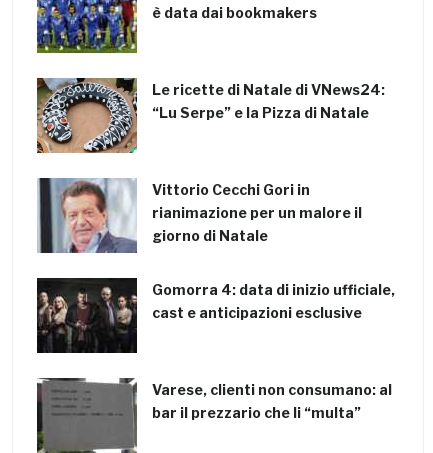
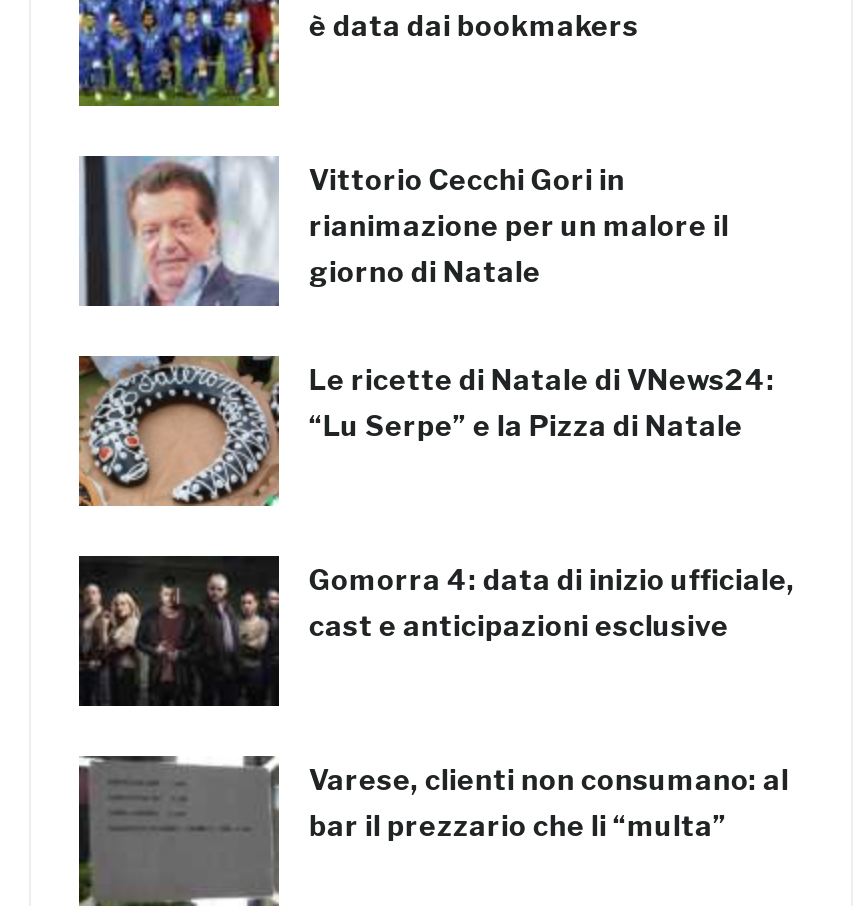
moved [36,77,385,154] -> [77,356,775,508]: [image] | Le ricette di Natale di VNews24: | “Lu Serpe” e la Pizza di Natale
moved [42,177,362,255] -> [89,154,729,310]: [image] | Vittorio Cecchi Gori in | rianimazione per un malore il | giorno di Natale

